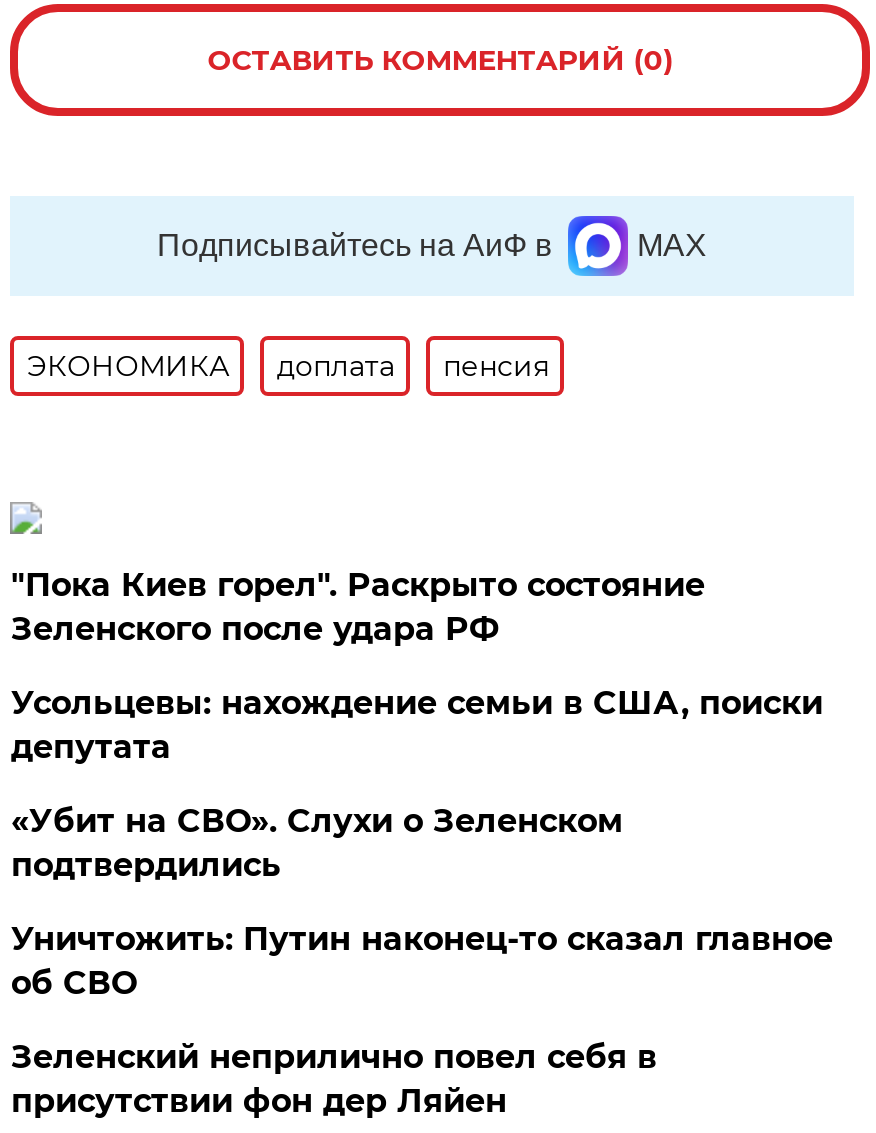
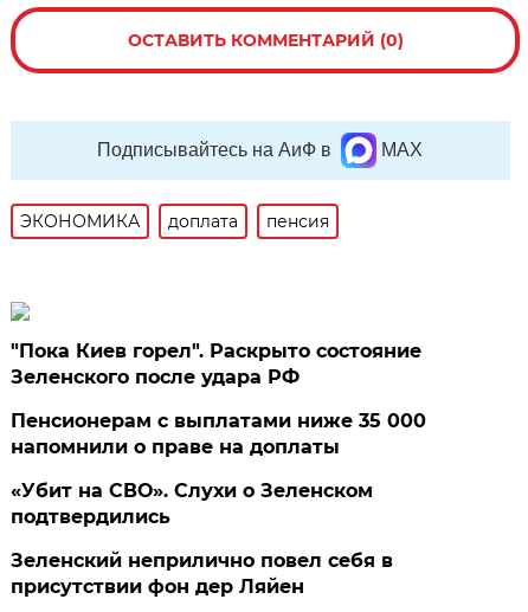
[11,684,823,766] Усольцевы: нахождение семьи в США, поиски | депутата -> [11,410,427,458] Пенсионерам с выплатами ниже 35 000 | напомнили о праве на доплаты
[11,920,833,1002] Уничтожить: Путин наконец-то сказал главное | об СВО -> none

